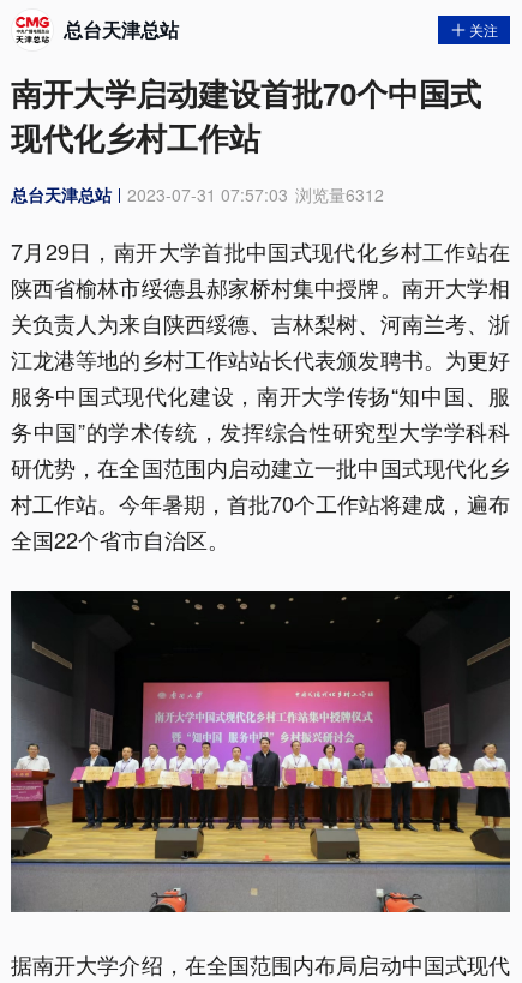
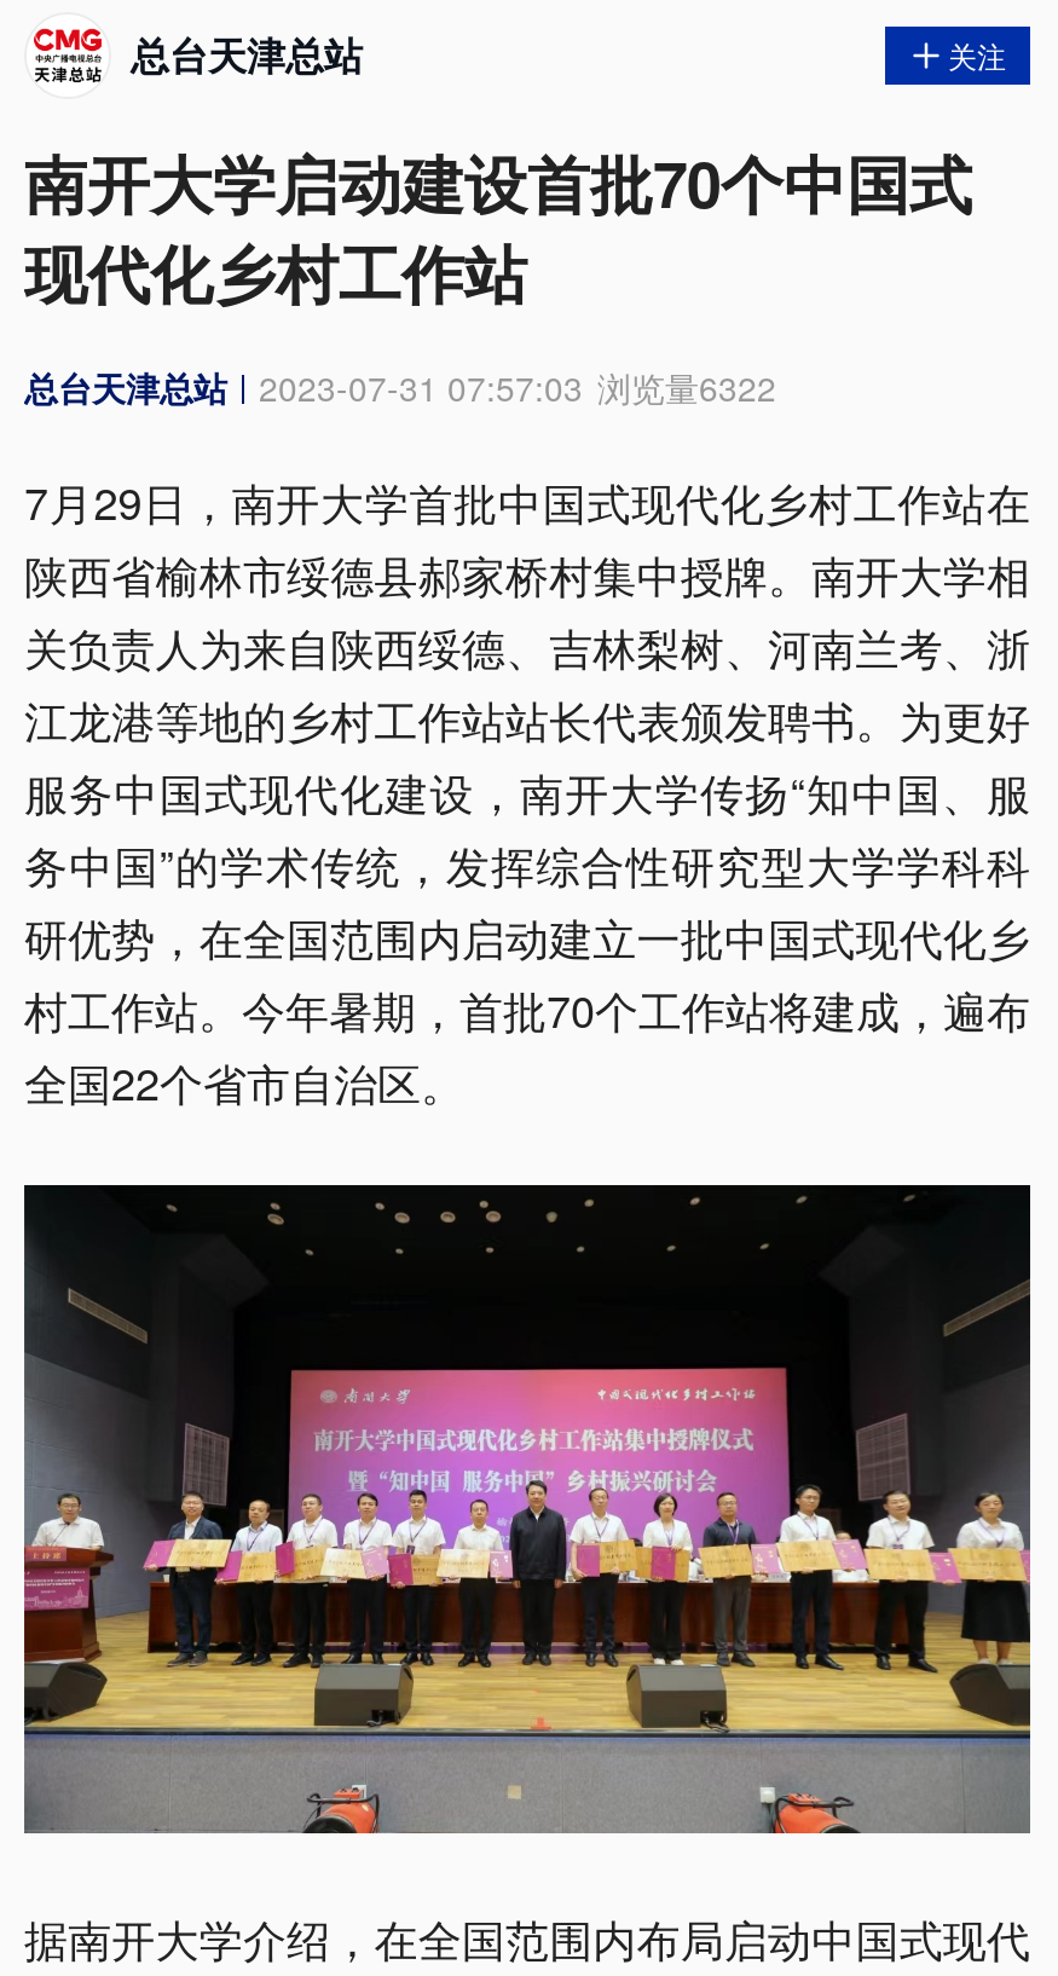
[11,182,384,206] 总台天津总站 2023-07-31 07:57:03 浏览量6312 -> [24,363,776,411] 总台天津总站 2023-07-31 07:57:03 浏览量6322

